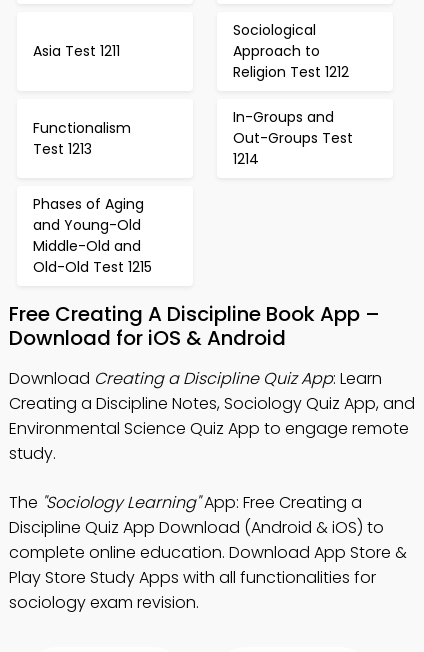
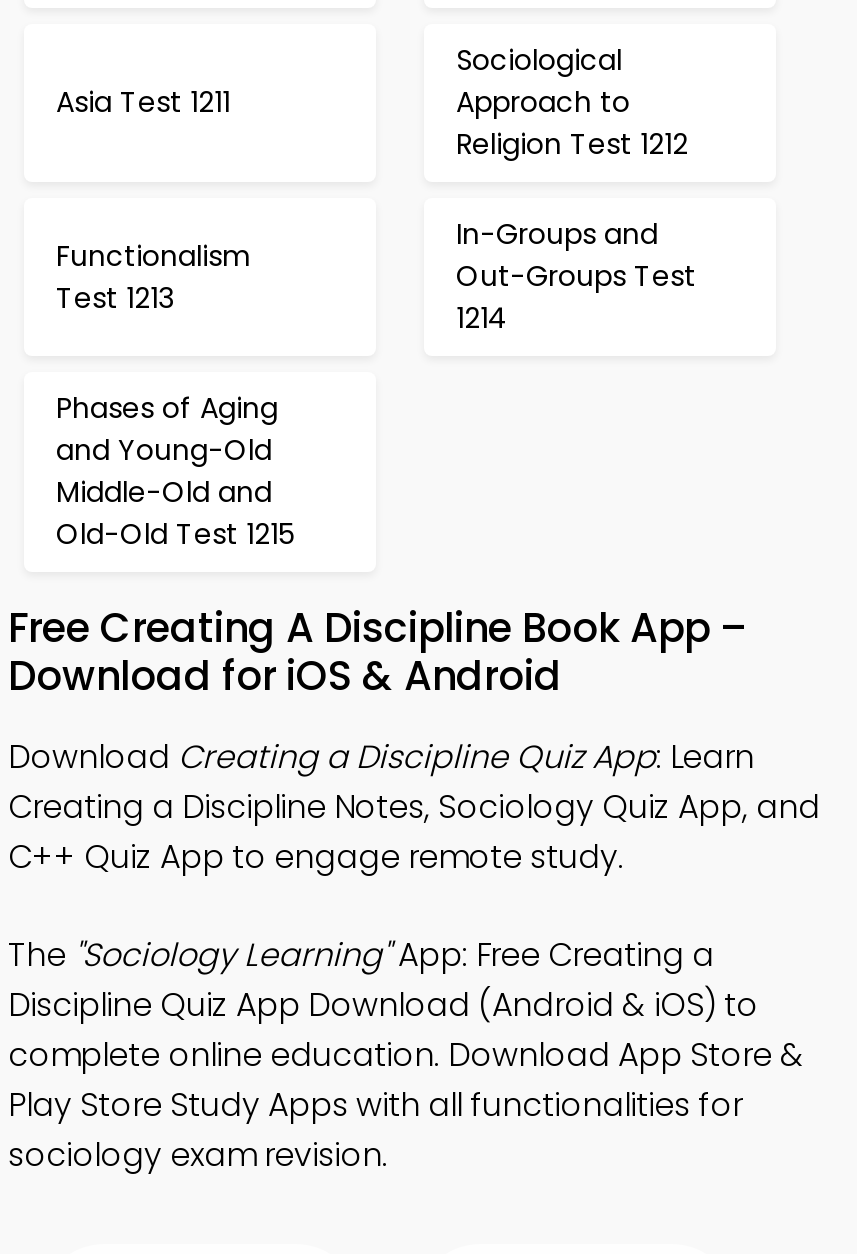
[9,417,409,465] Environmental Science Quiz App to engage remote | study. -> [8,834,624,880] C++ Quiz App to engage remote study.

